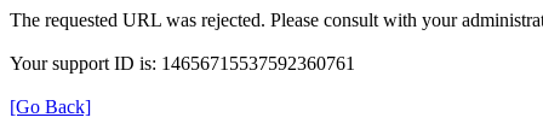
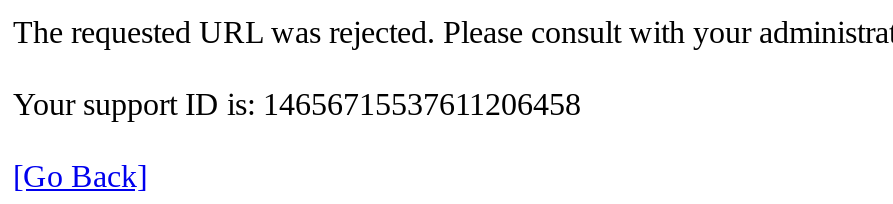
[10,53,355,74] Your support ID is: 14656715537592360761 -> [13,87,581,121] Your support ID is: 14656715537611206458

